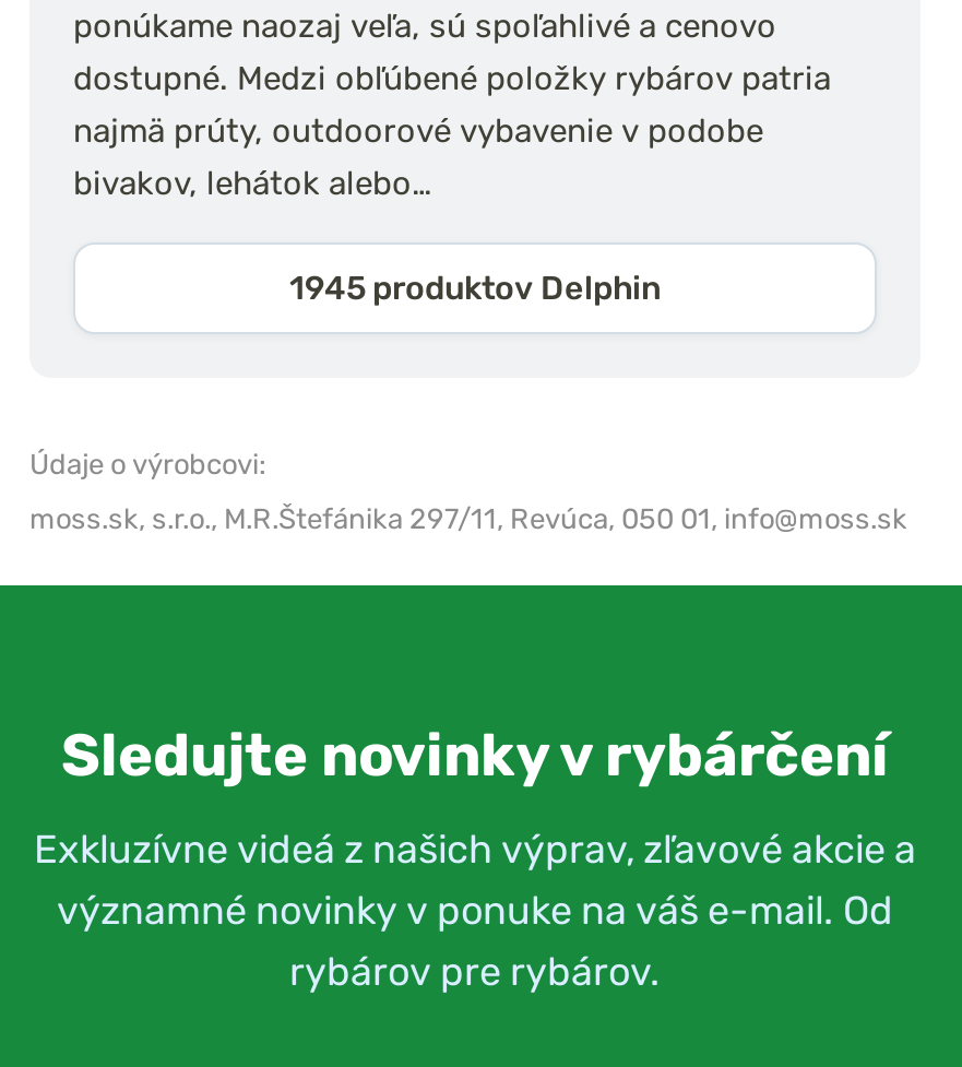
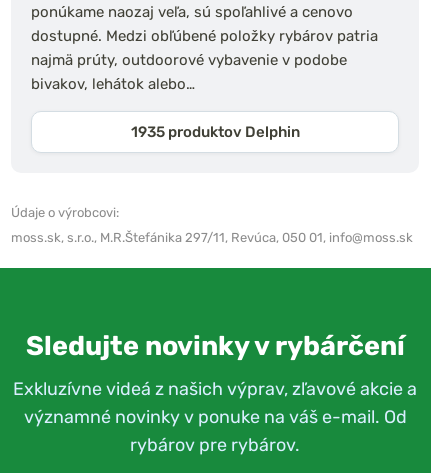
[289,269,661,308] 1945 produktov Delphin -> [130,123,299,141] 1935 produktov Delphin

